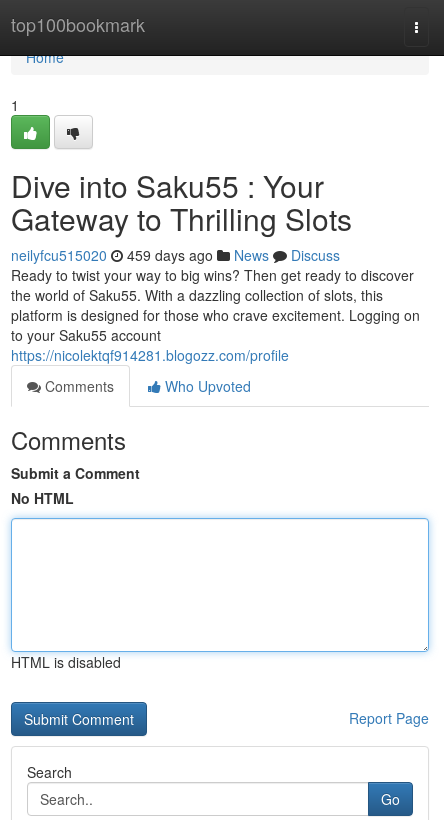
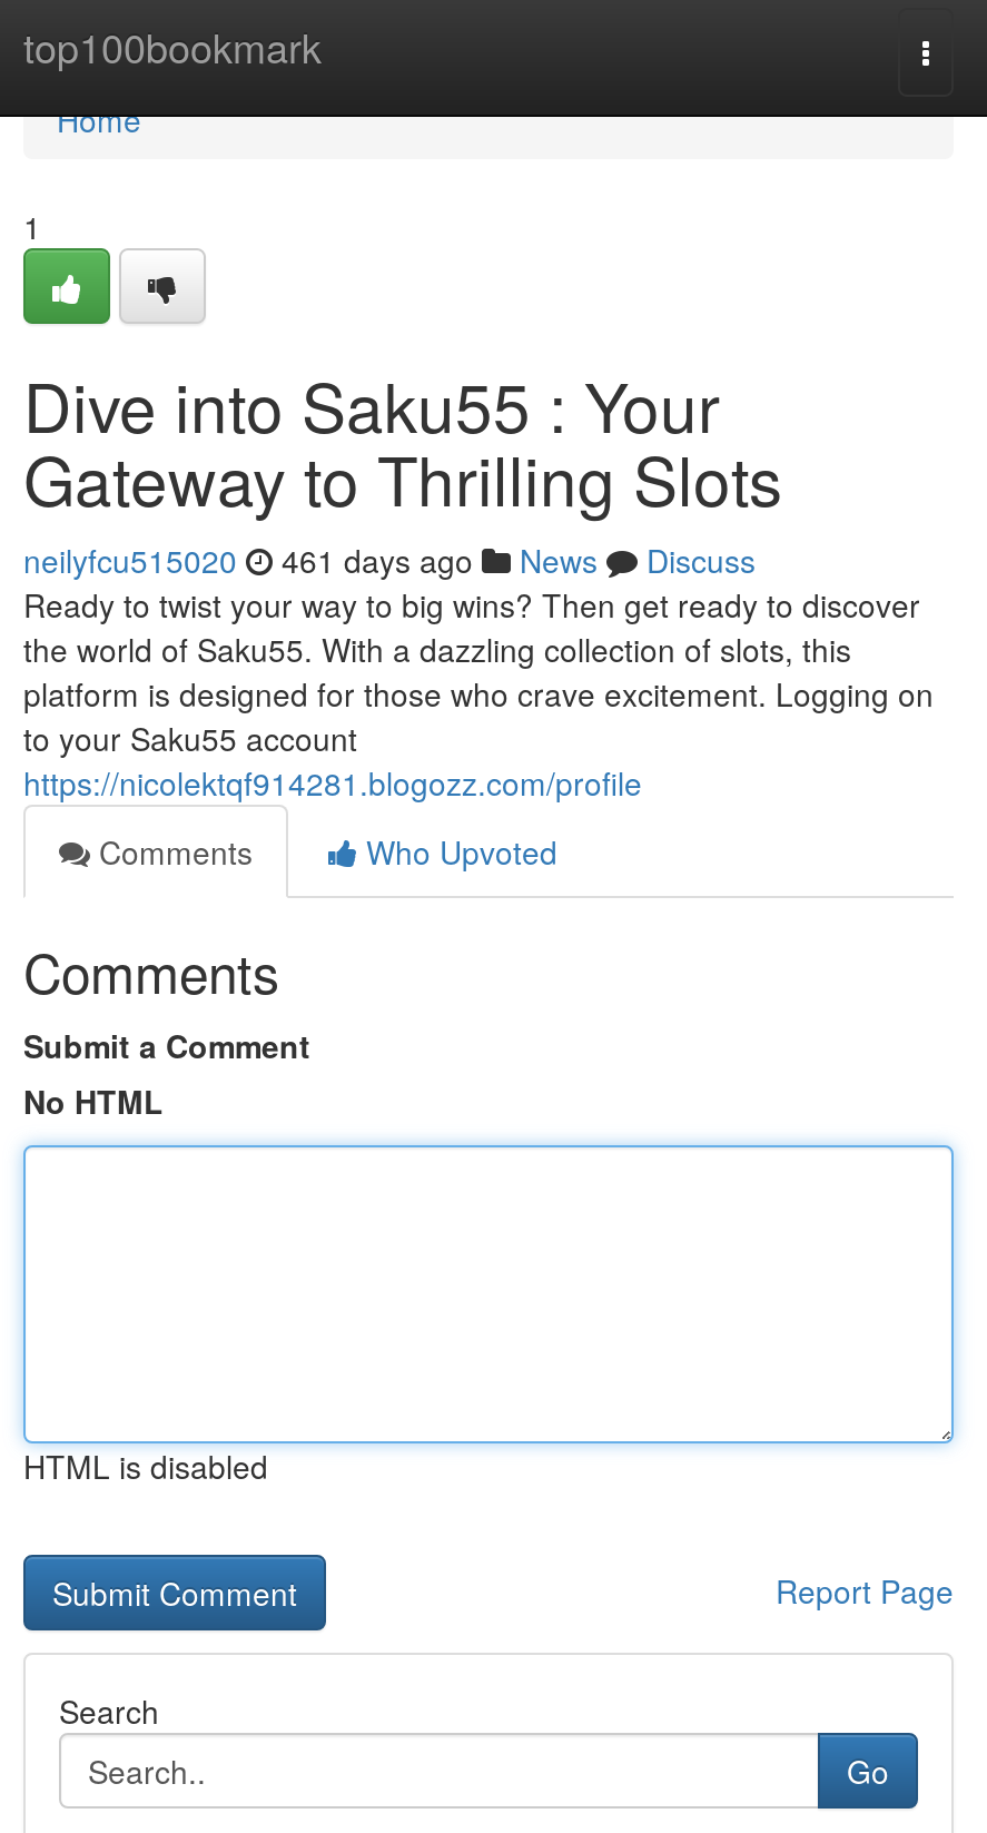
[11,245,340,265] neilyfcu515020 459 days ago News Discuss -> [23,538,756,582] neilyfcu515020 461 days ago News Discuss

